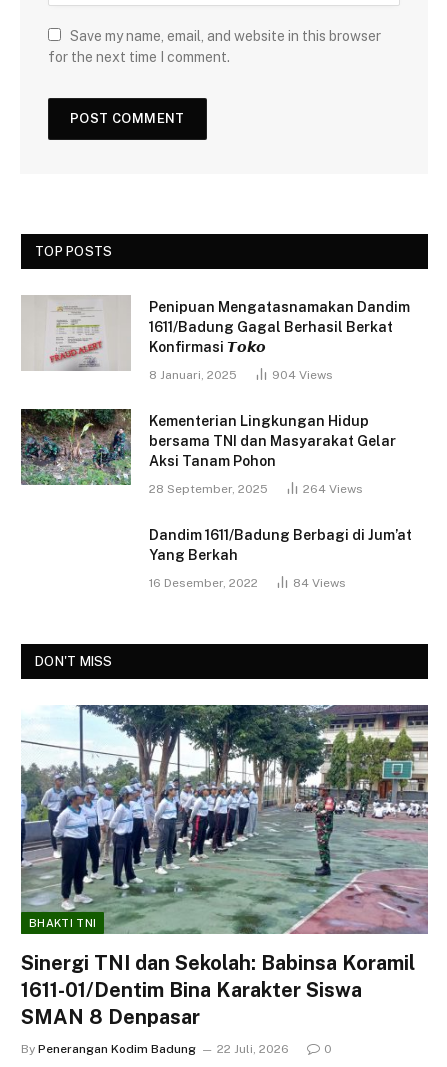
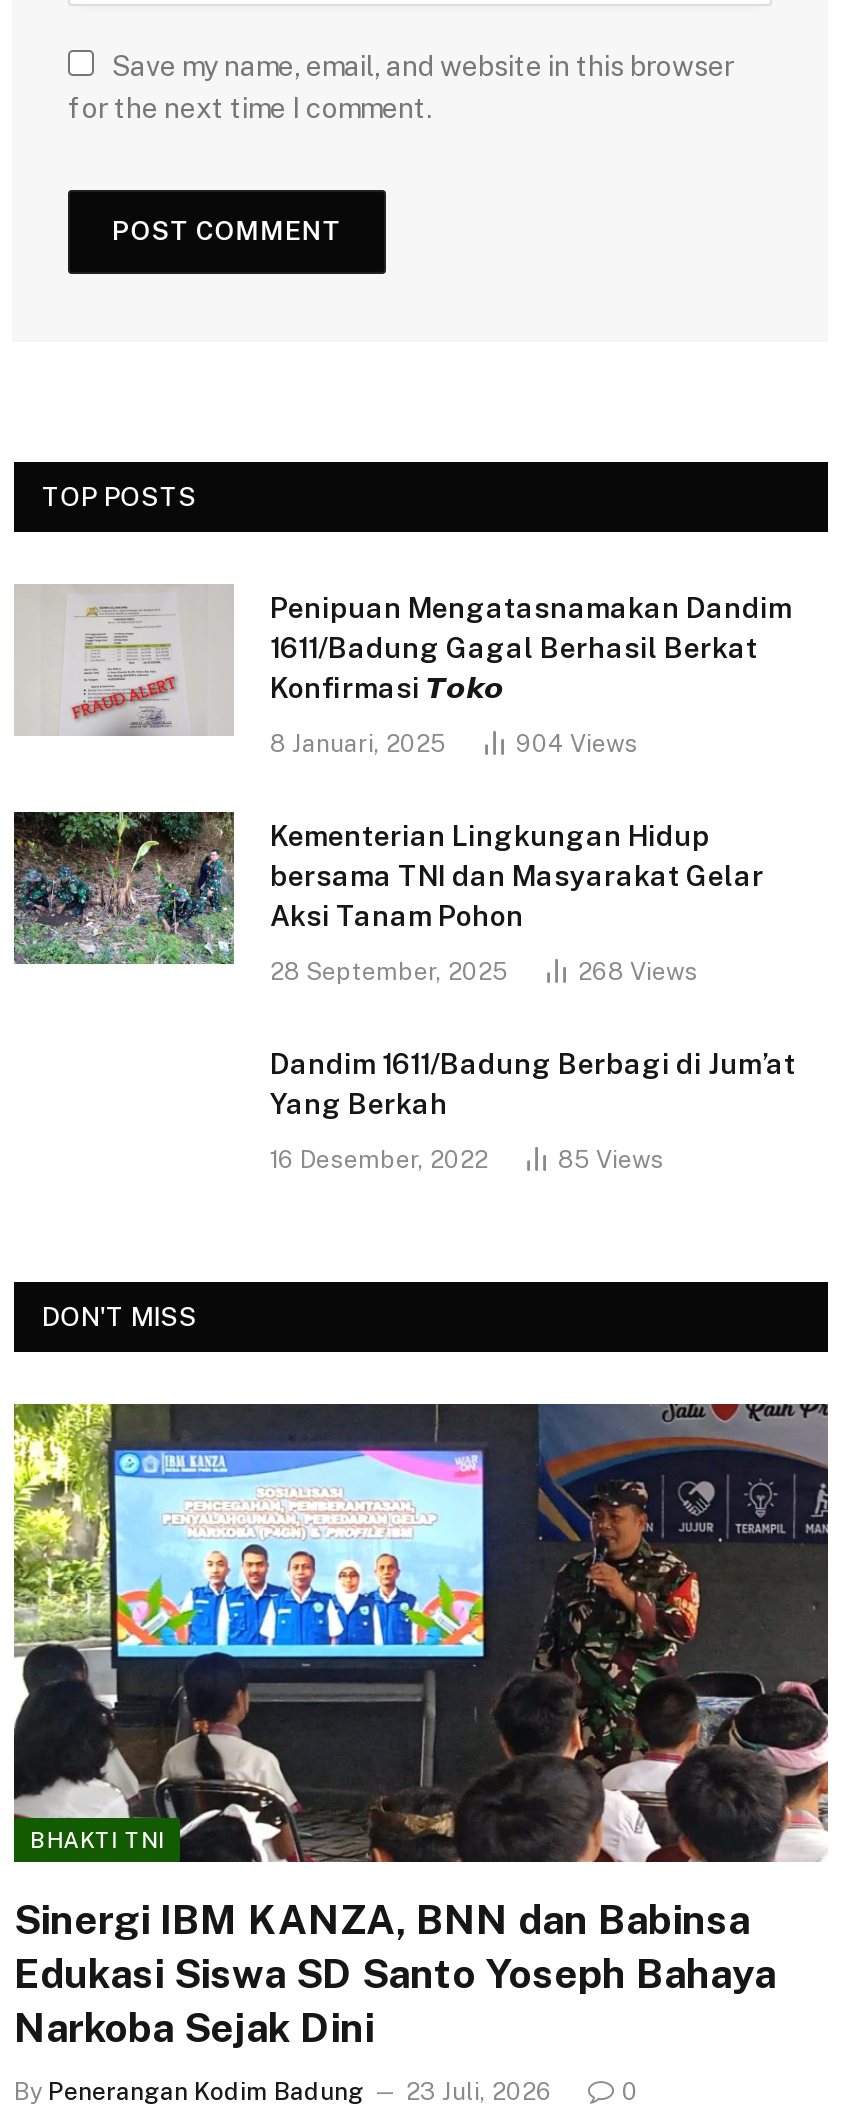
[303,482,363,496] 264 Views -> [578,959,698,987] 268 Views
[293,576,346,590] 84 Views -> [558,1147,664,1175] 85 Views
[20,704,429,1029] [image] | Sinergi TNI dan Sekolah: Babinsa Koramil | 1611-01/Dentim Bina Karakter Siswa | SMAN 8 Denpasar -> [12,1402,830,2053] [image] | Sinergi IBM KANZA, BNN dan Babinsa | Edukasi Siswa SD Santo Yoseph Bahaya | Narkoba Sejak Dini
[21,1042,289,1056] By Penerangan Kodim Badung 22 Juli, 2026 -> [14,2079,552,2107] By Penerangan Kodim Badung 23 Juli, 2026

